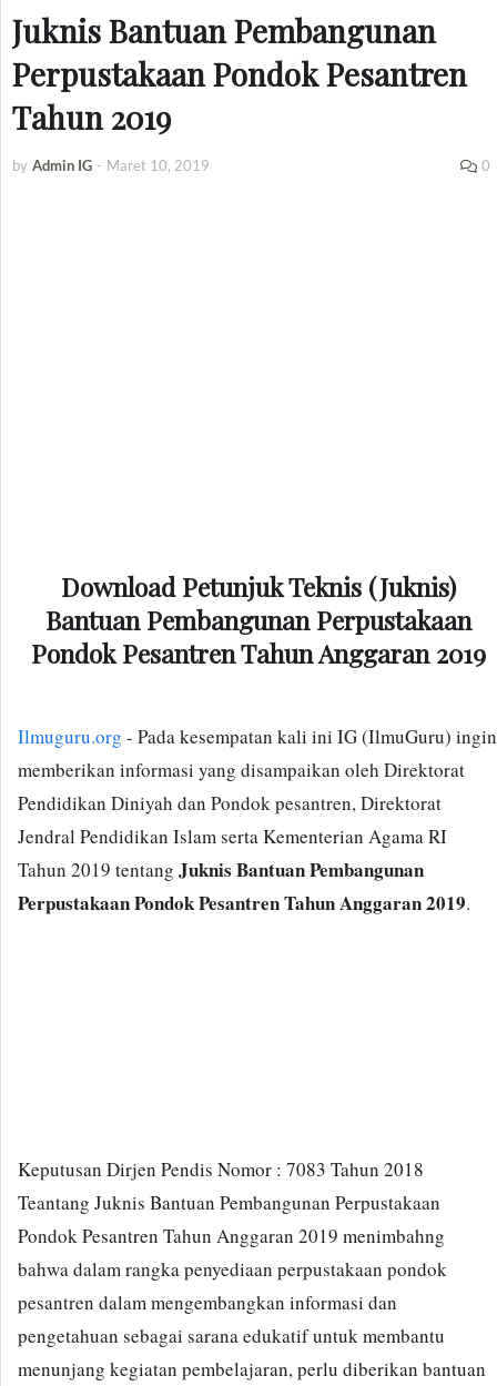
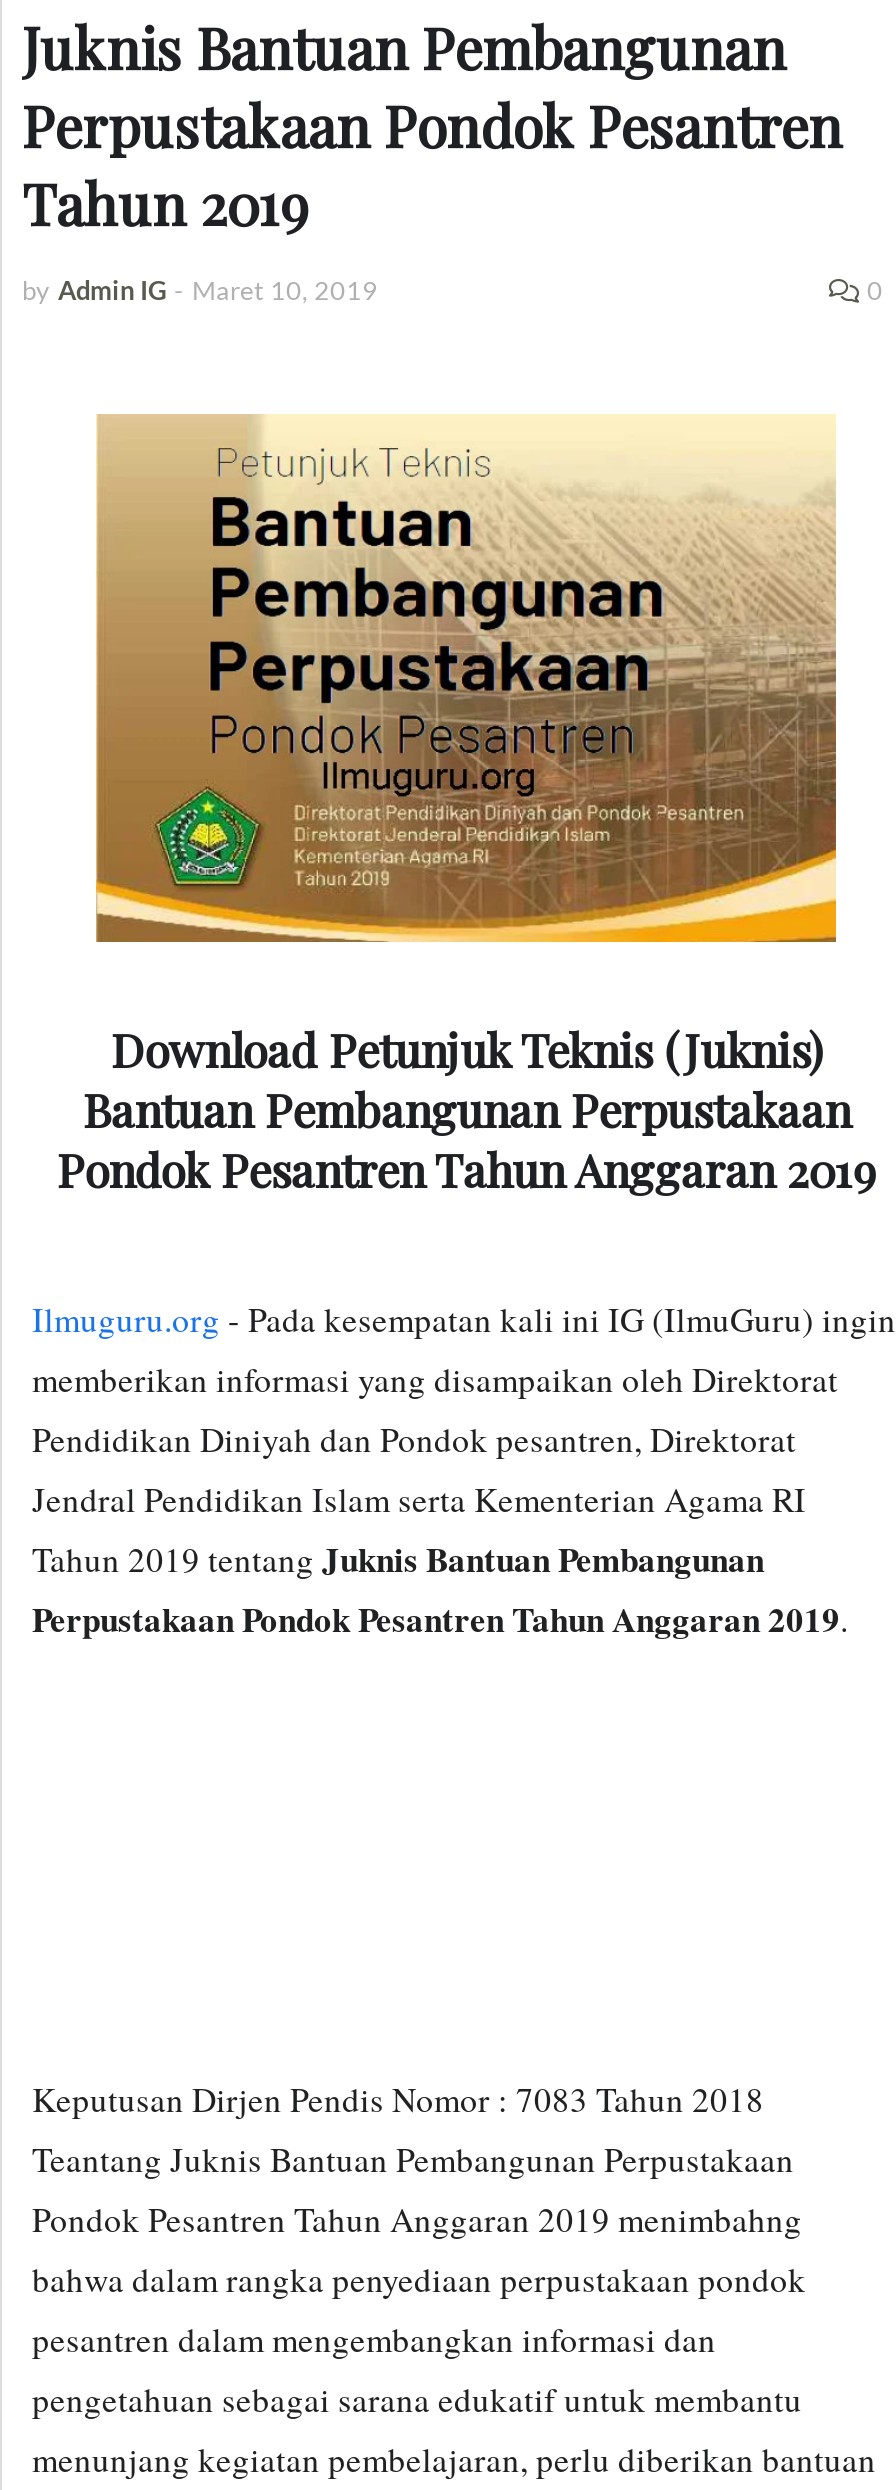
none -> [94,412,838,944] [image]

